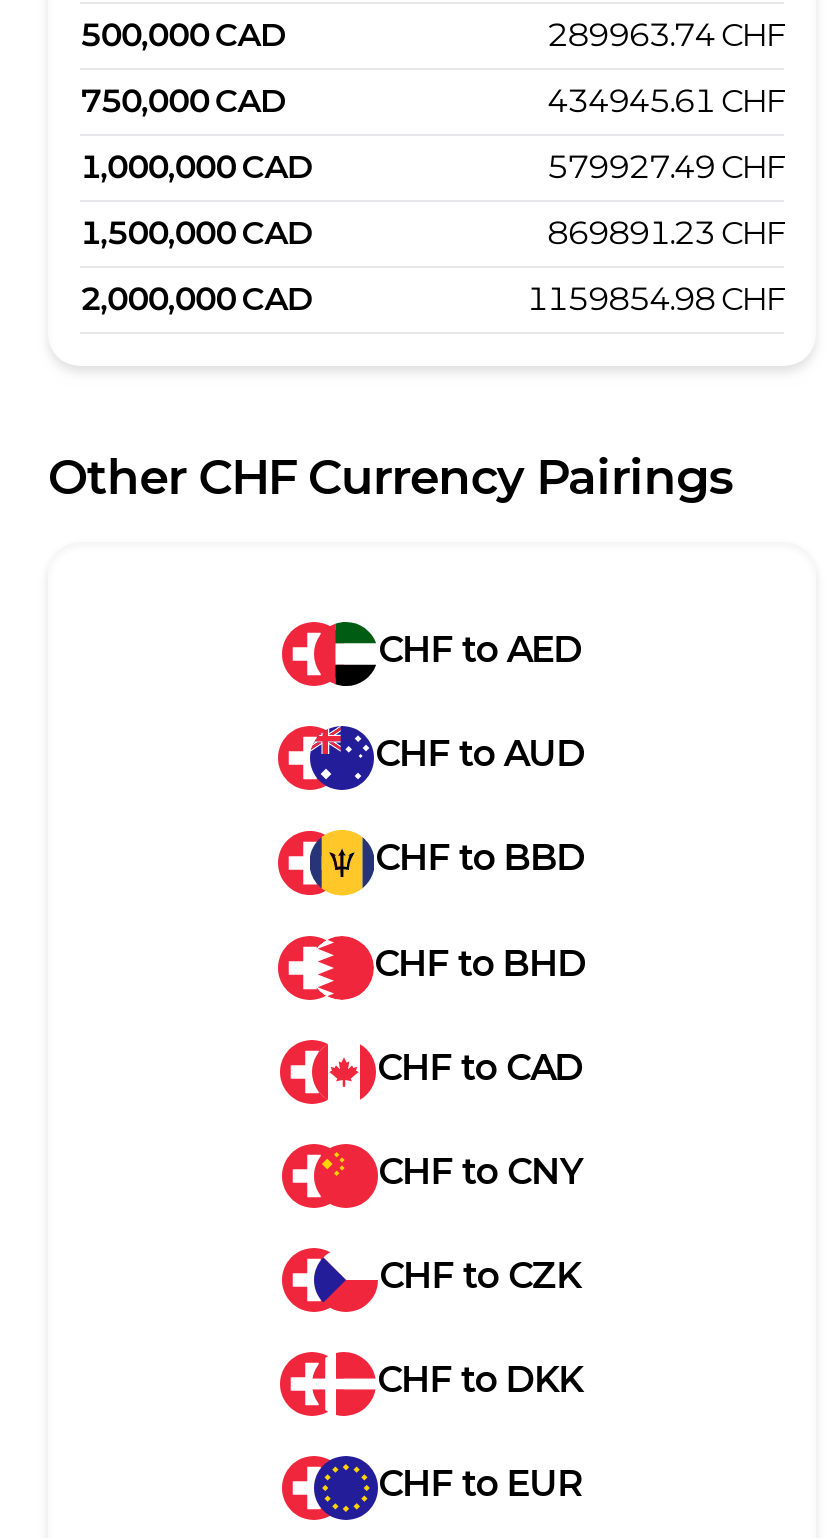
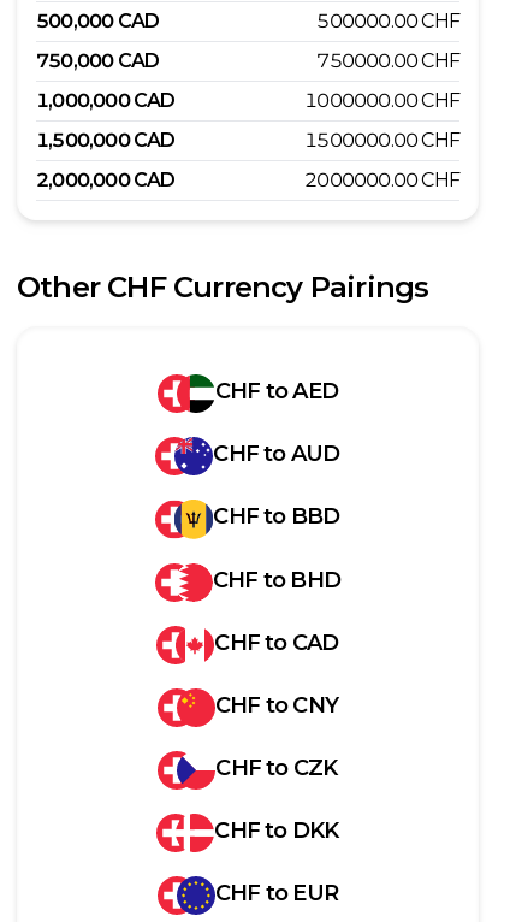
[547,16,784,54] 289963.74 CHF -> [317,10,459,32] 500000.00 CHF
[547,82,784,120] 434945.61 CHF -> [317,49,459,72] 750000.00 CHF
[547,148,784,186] 579927.49 CHF -> [305,89,459,112] 1000000.00 CHF
[547,214,784,252] 869891.23 CHF -> [305,129,459,152] 1500000.00 CHF
[526,280,784,318] 1159854.98 CHF -> [305,169,459,191] 2000000.00 CHF

